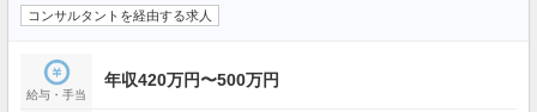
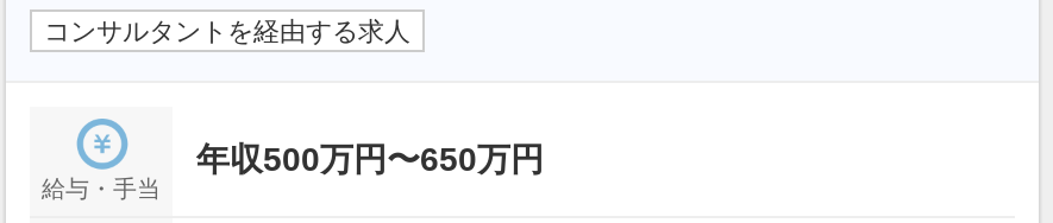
[104,70,279,89] 年収420万円〜500万円 -> [196,139,544,177] 年収500万円〜650万円

